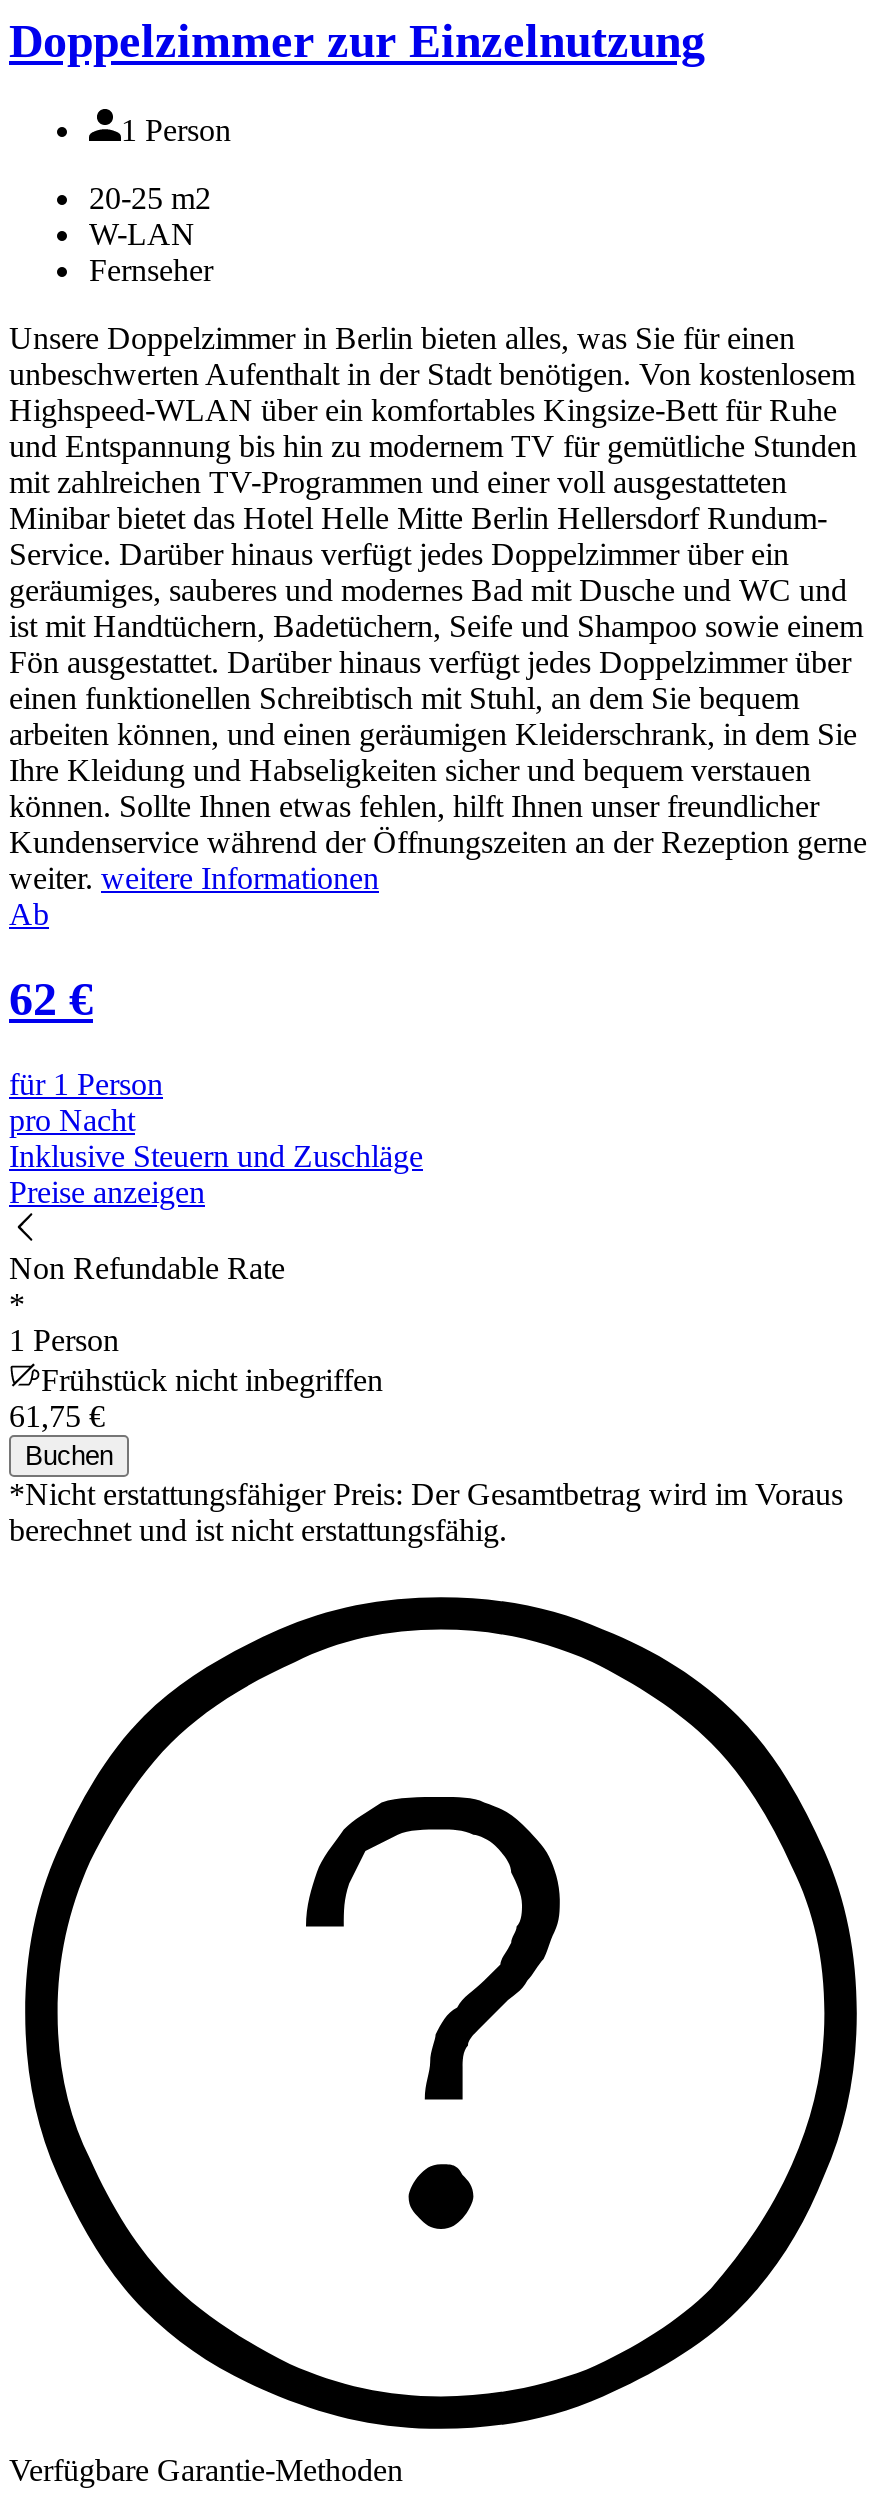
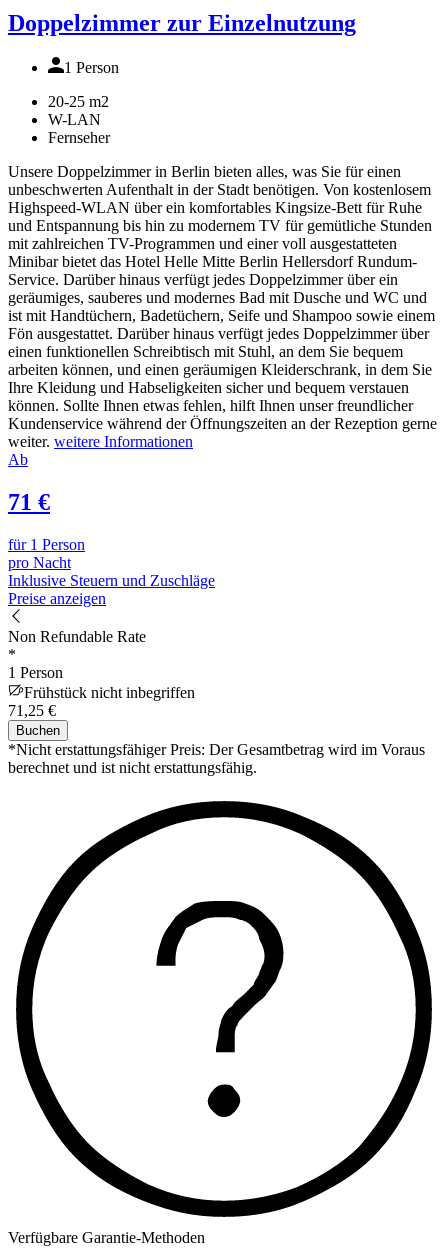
[9,973,93,1025] 62 € -> [8,489,50,515] 71 €
[9,1399,105,1433] 61,75 € -> [8,702,56,719] 71,25 €

